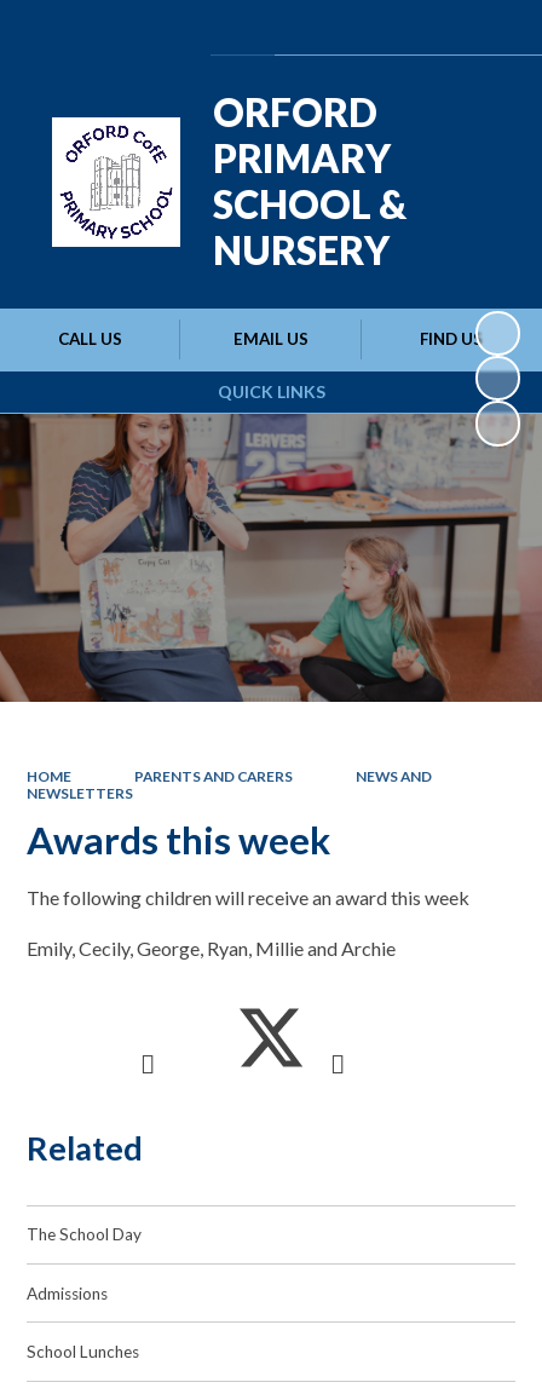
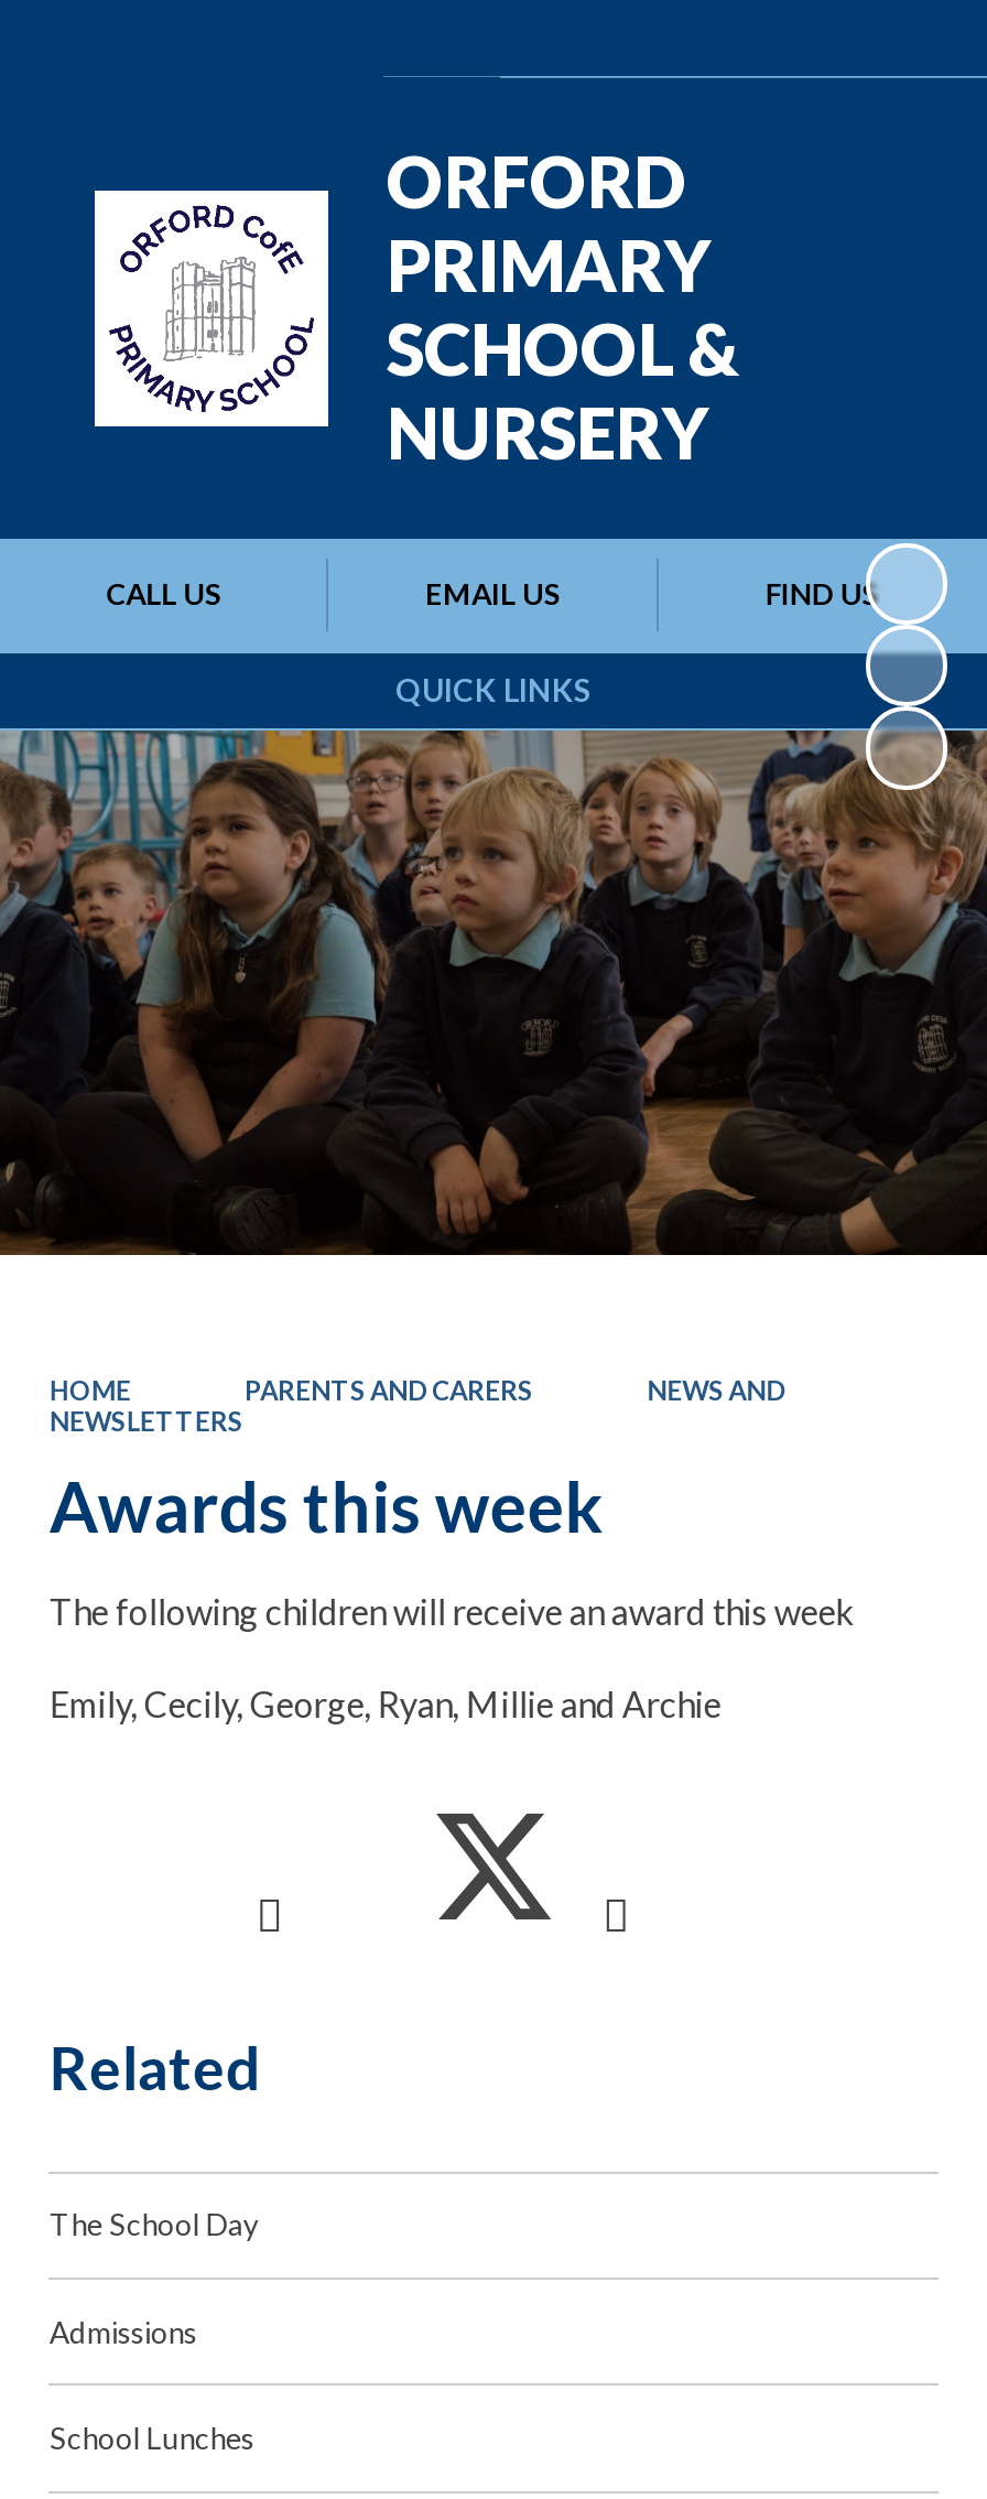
[4,414,538,703] [image] -> [7,728,980,1257] [image]

